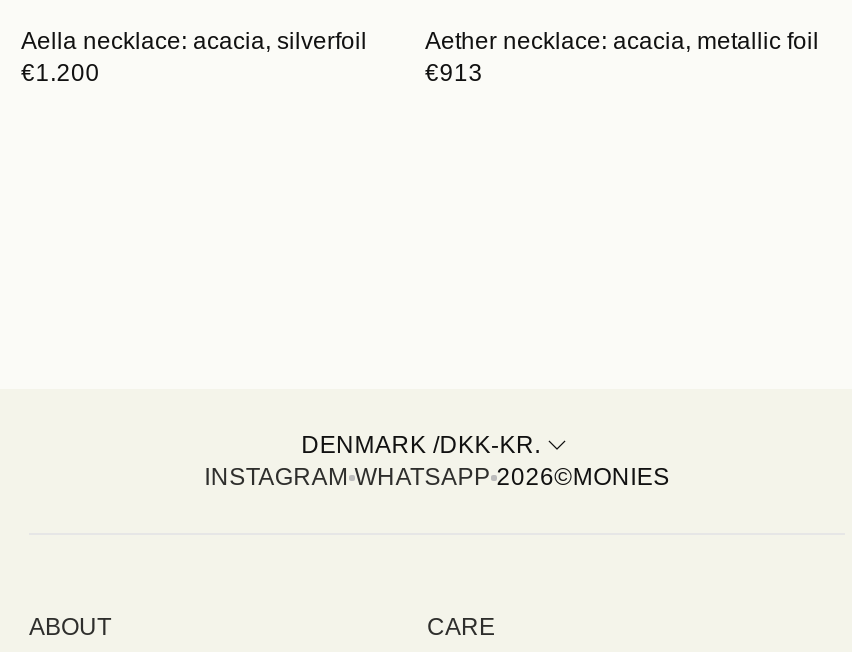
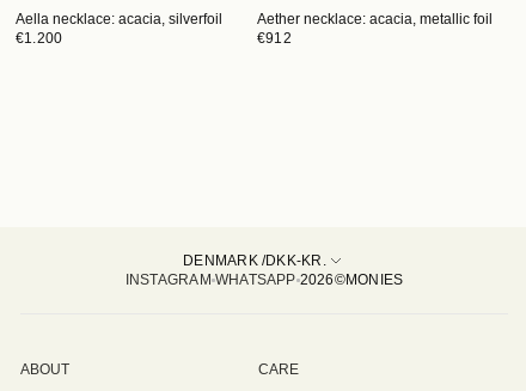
[425,59,483,87] €913 -> [257,30,292,47] €912

